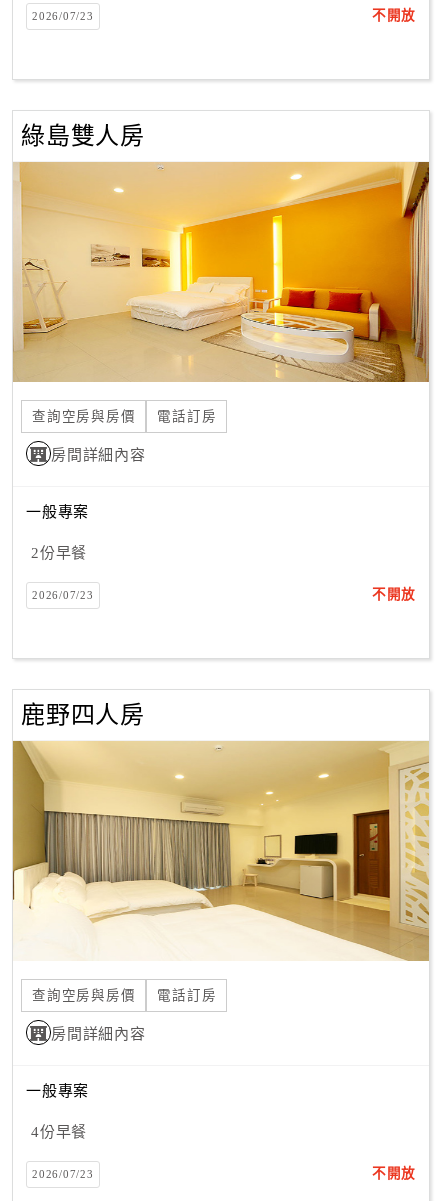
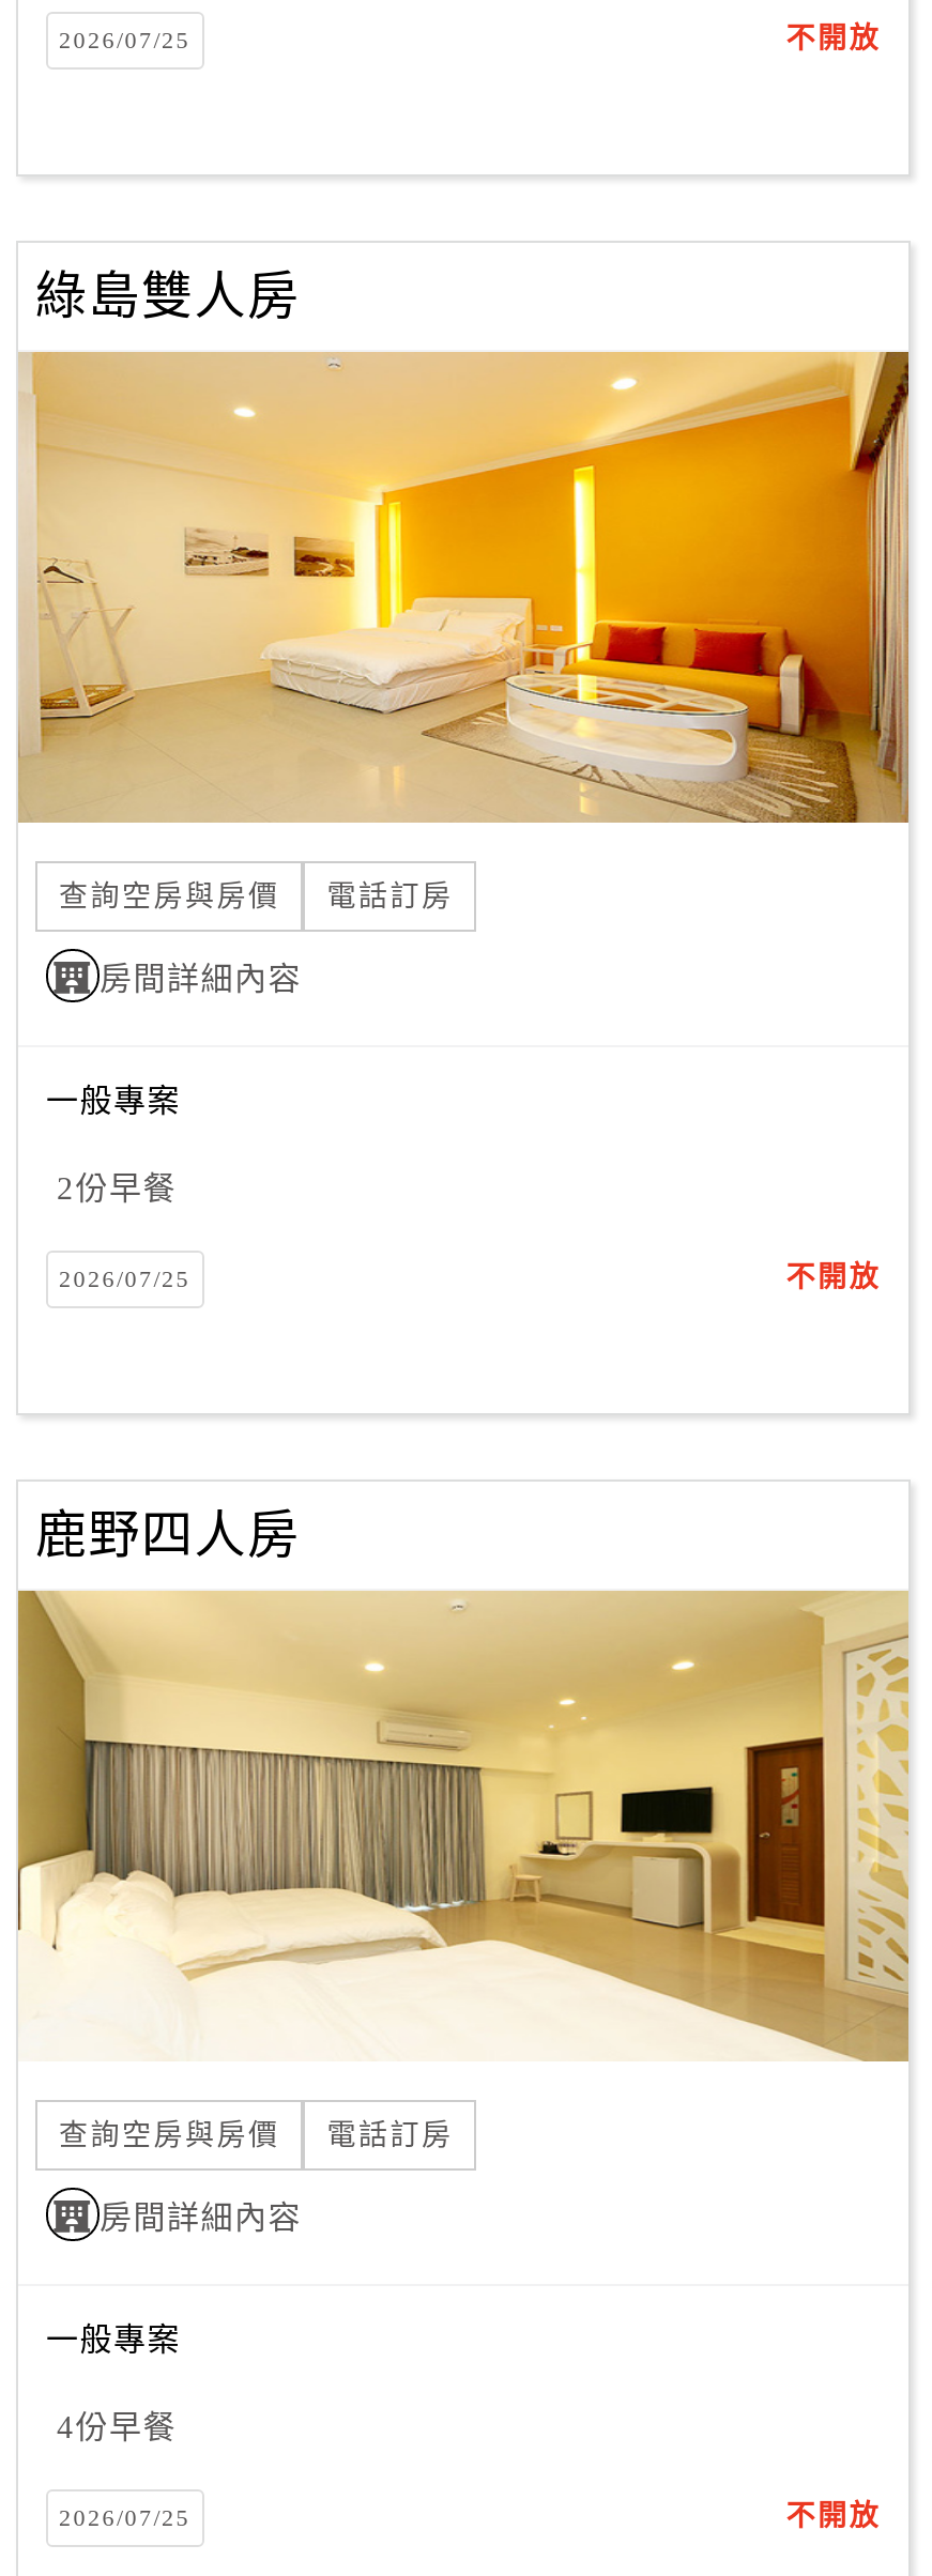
[32,10,93,22] 2026/07/23 -> [59,27,190,52] 2026/07/25
[32,589,93,601] 2026/07/23 -> [59,1266,190,1291] 2026/07/25
[32,1168,93,1180] 2026/07/23 -> [59,2504,190,2530] 2026/07/25

